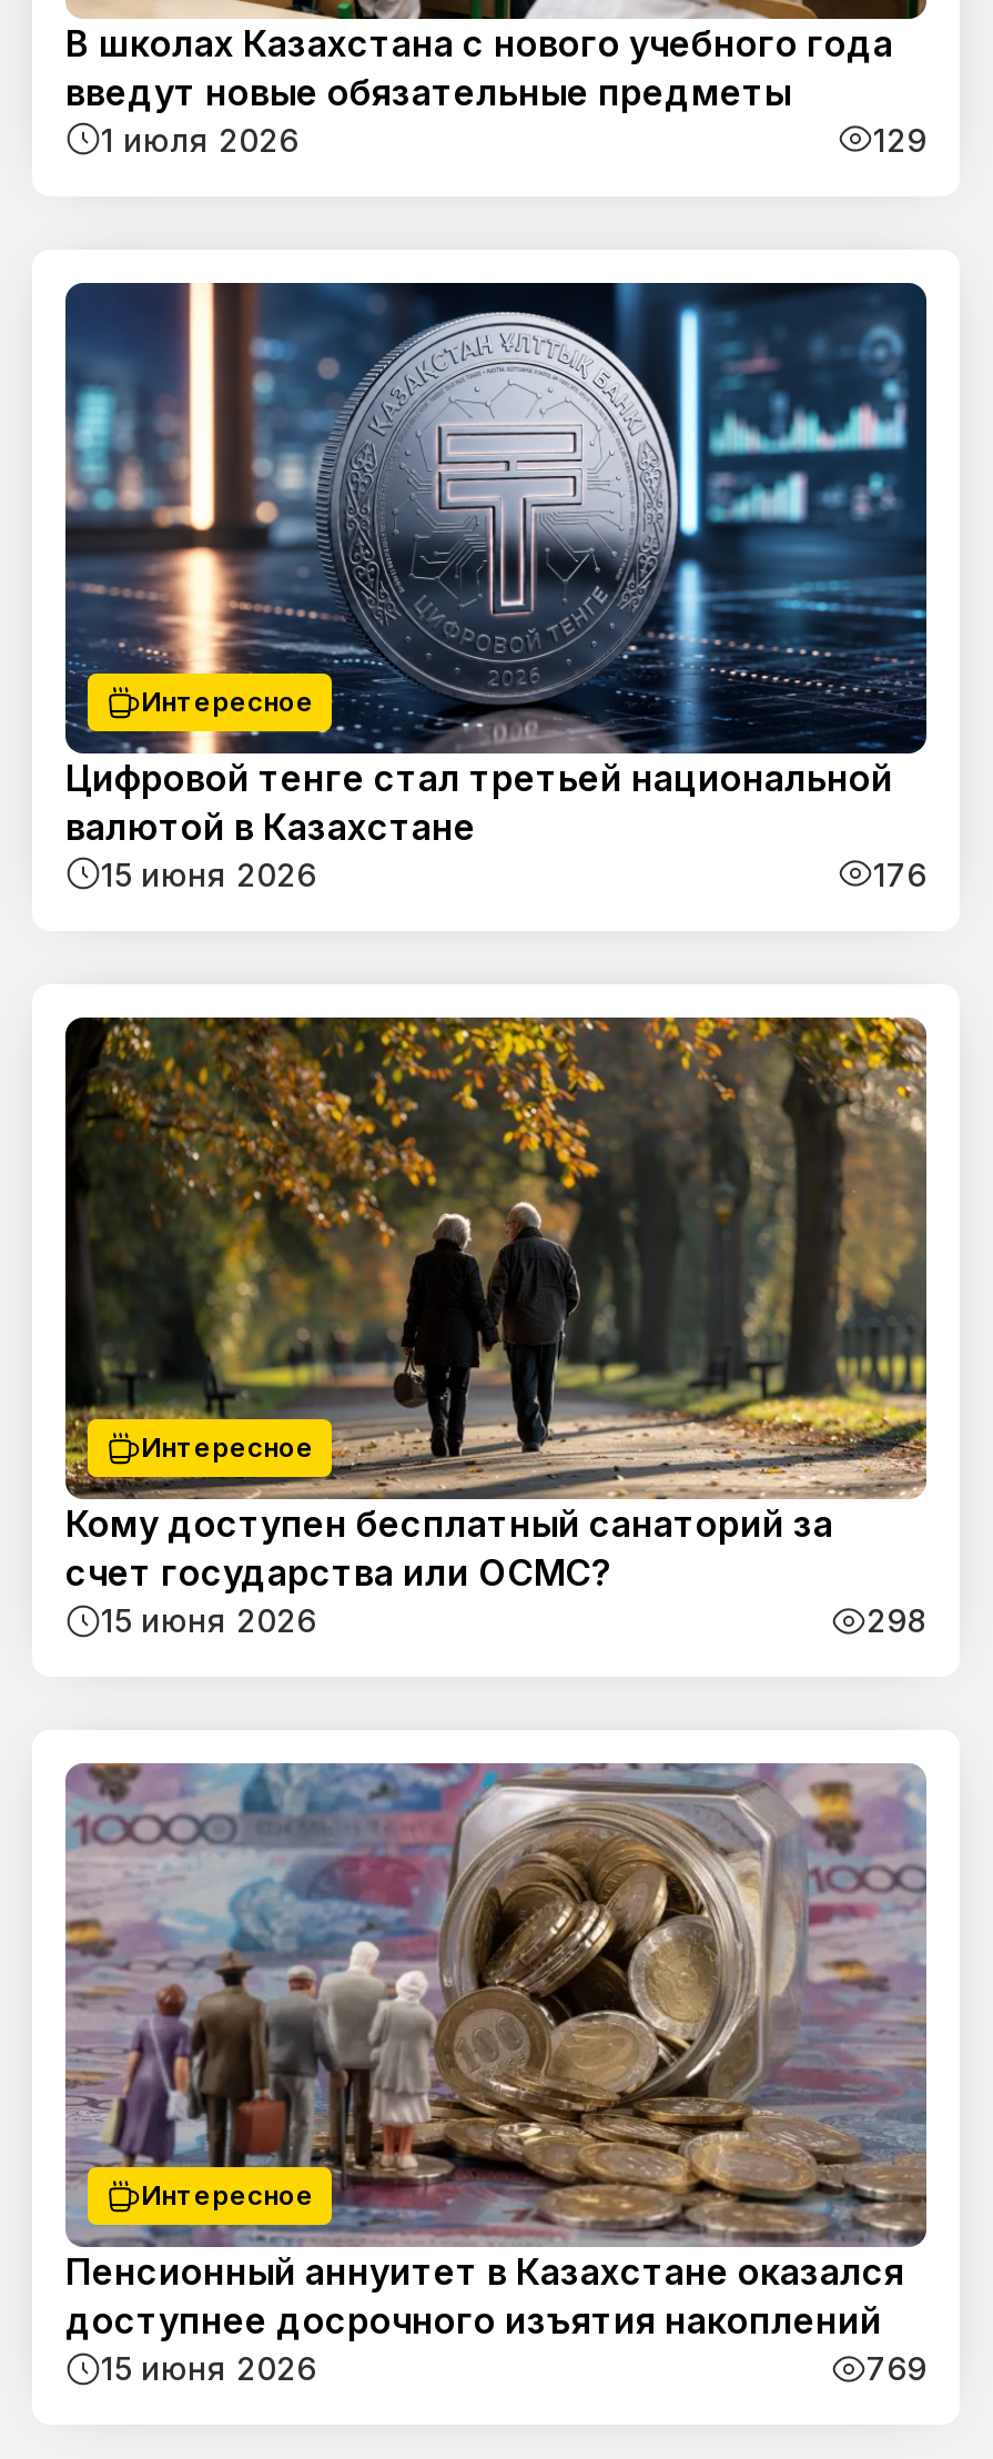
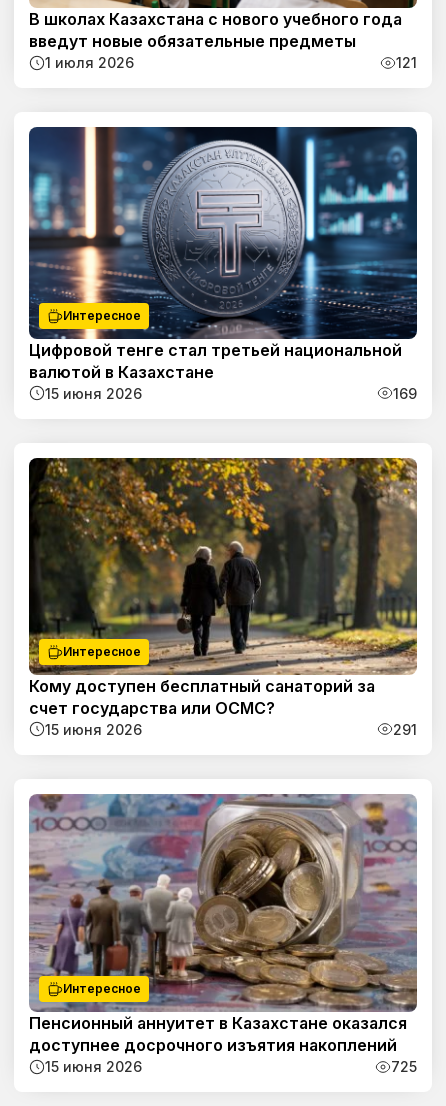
[873,120,926,158] 129 -> [396,54,417,71] 121
[873,854,926,892] 176 -> [393,385,417,402] 169
[867,1601,926,1639] 298 -> [393,721,417,738] 291
[867,2350,926,2387] 769 -> [391,1058,417,1075] 725

